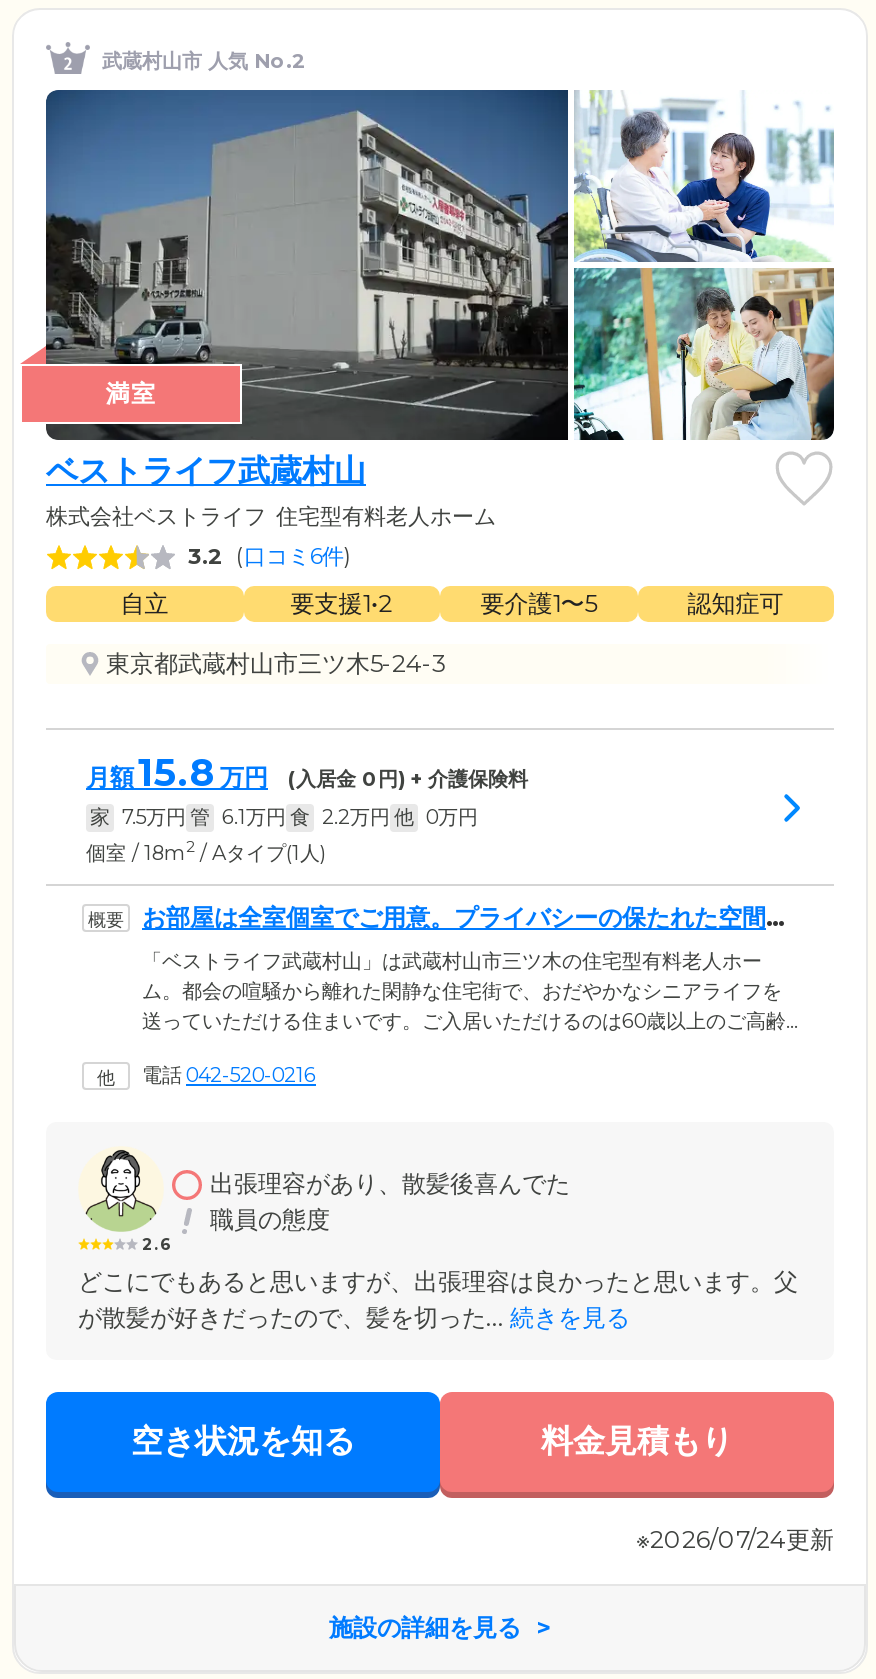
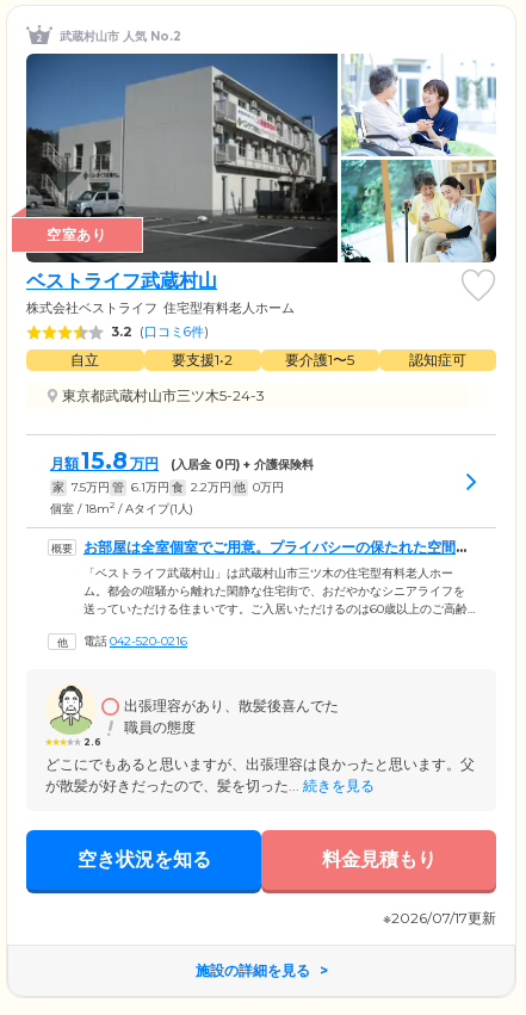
[105,378,157,408] 満室 -> [46,225,107,243] 空室あり
[636,1524,834,1554] ※2026/07/24更新 -> [383,909,496,927] ※2026/07/17更新

